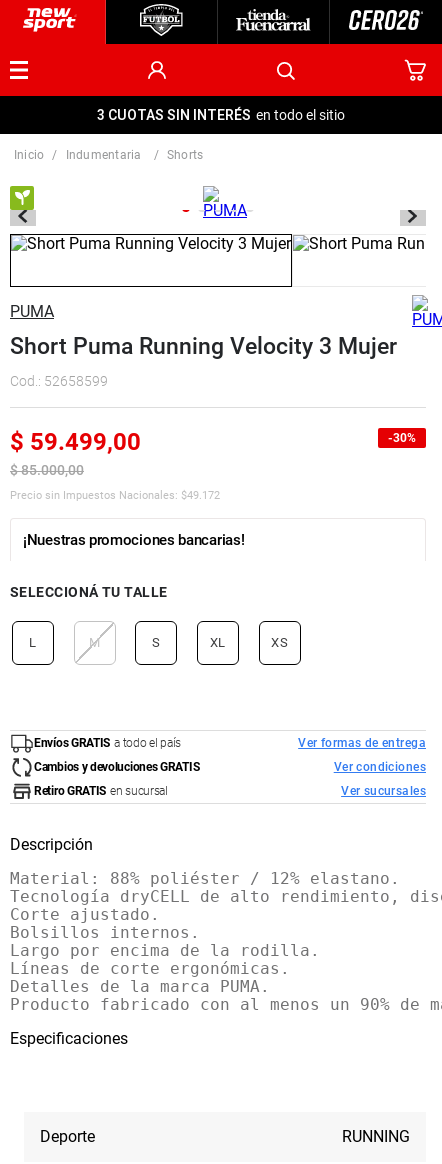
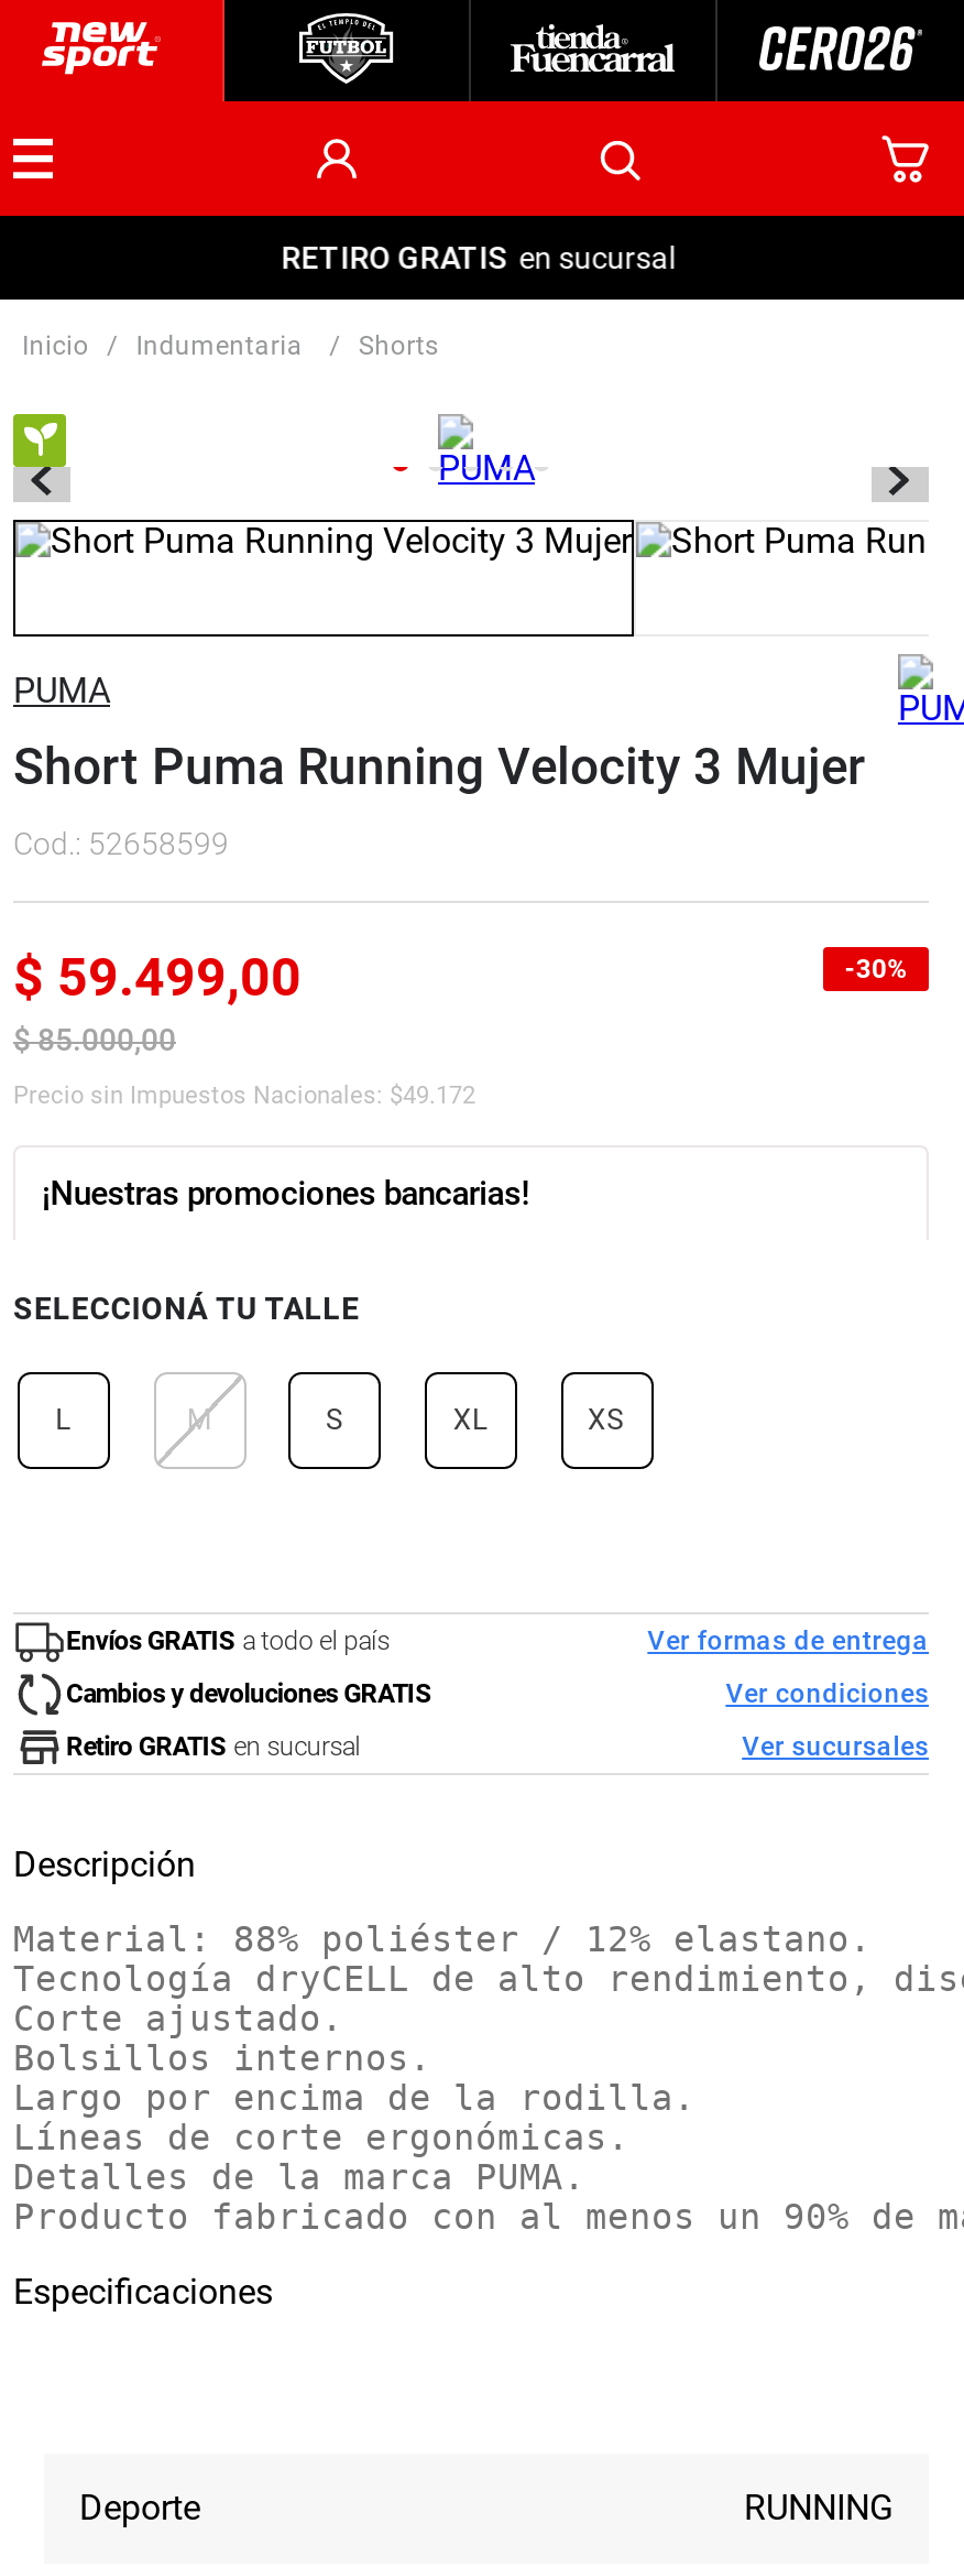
[96,107,344,123] 3 CUOTAS SIN INTERÉS en todo el sitio -> [280,240,673,275] RETIRO GRATIS en sucursal

